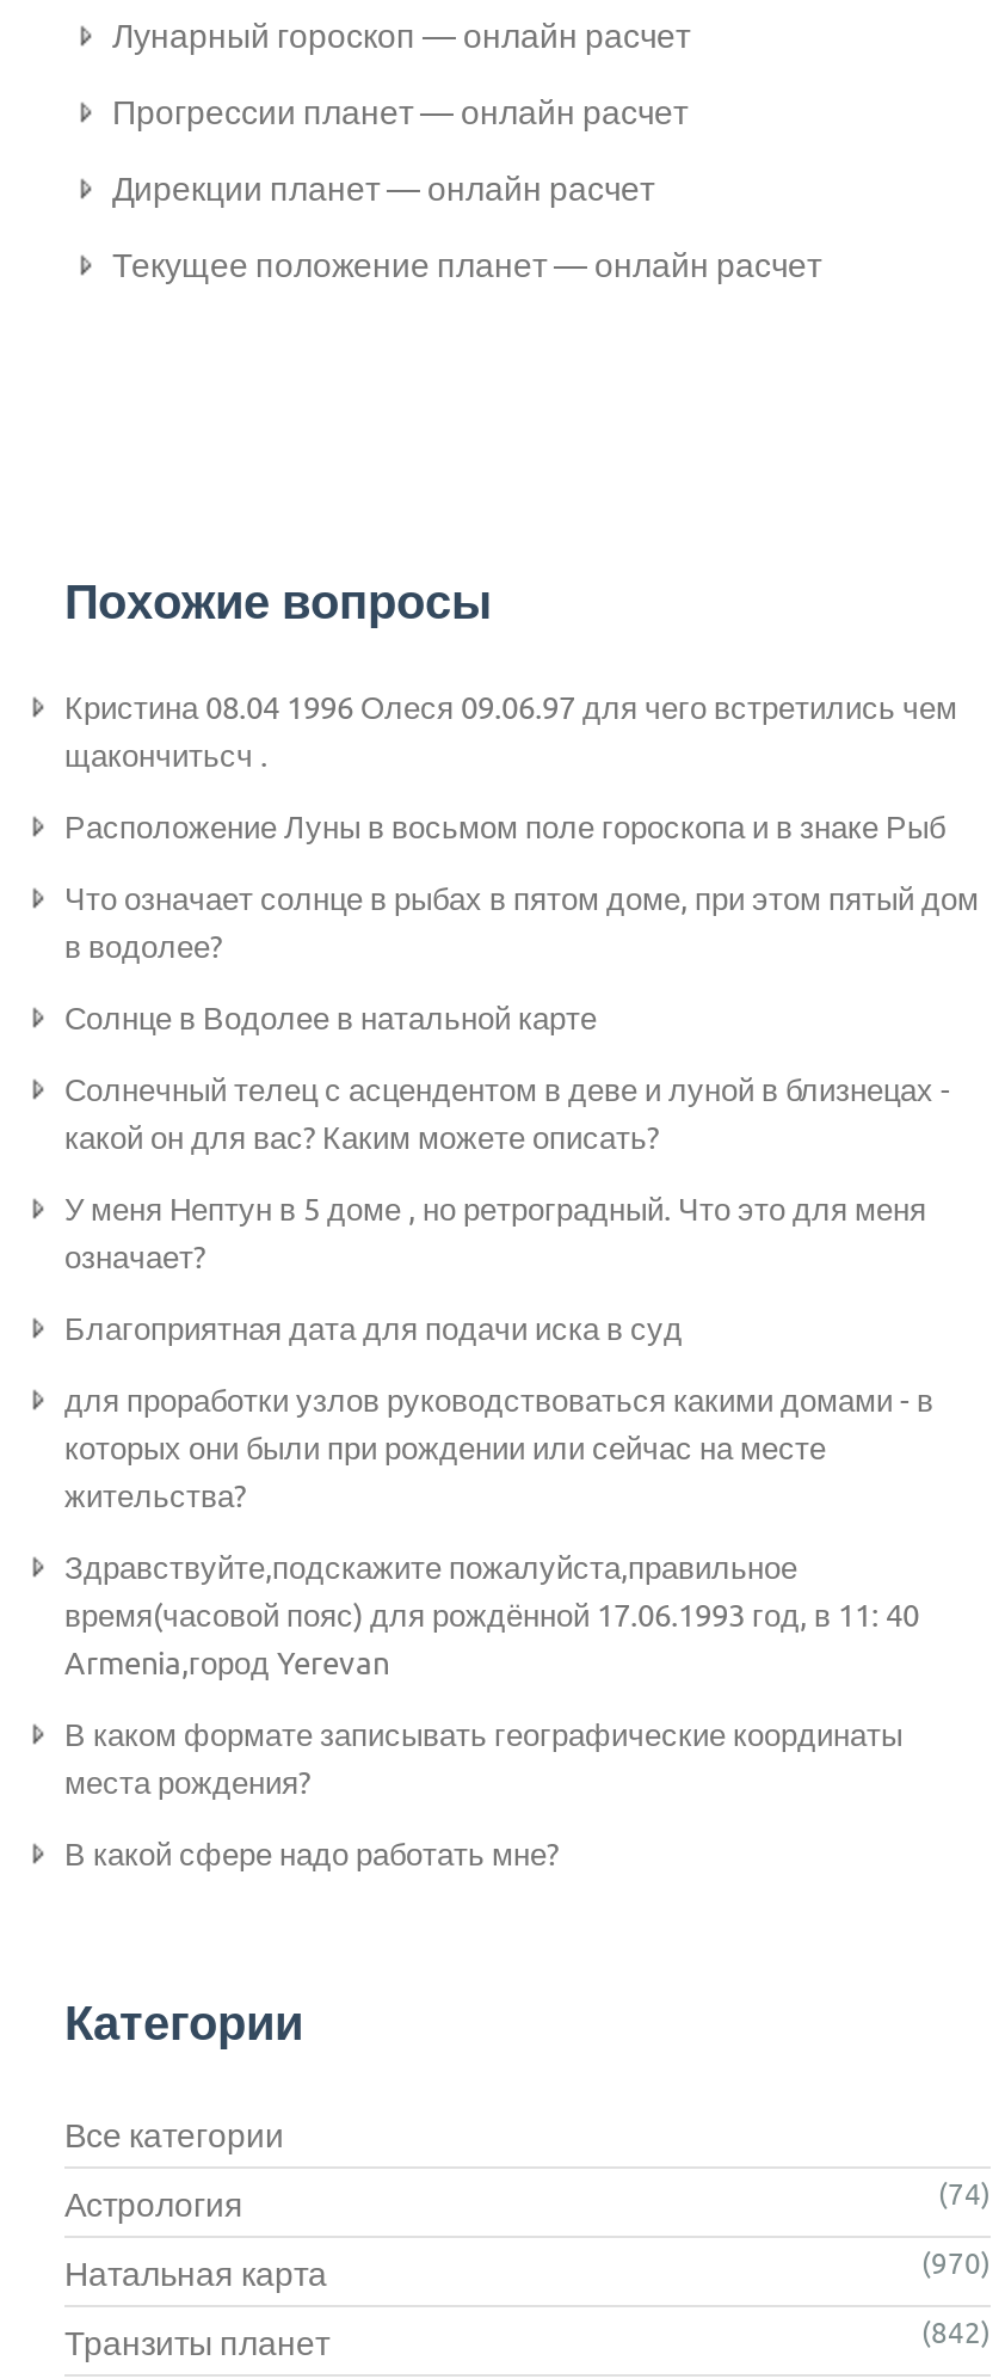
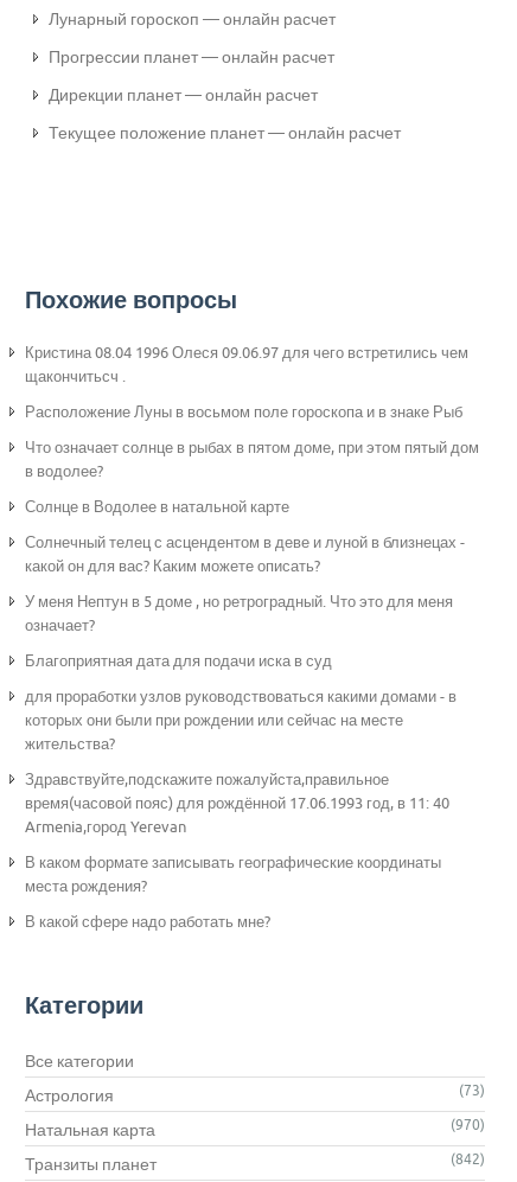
[938,2178,991,2211] (74) -> [459,1082,485,1099] (73)

